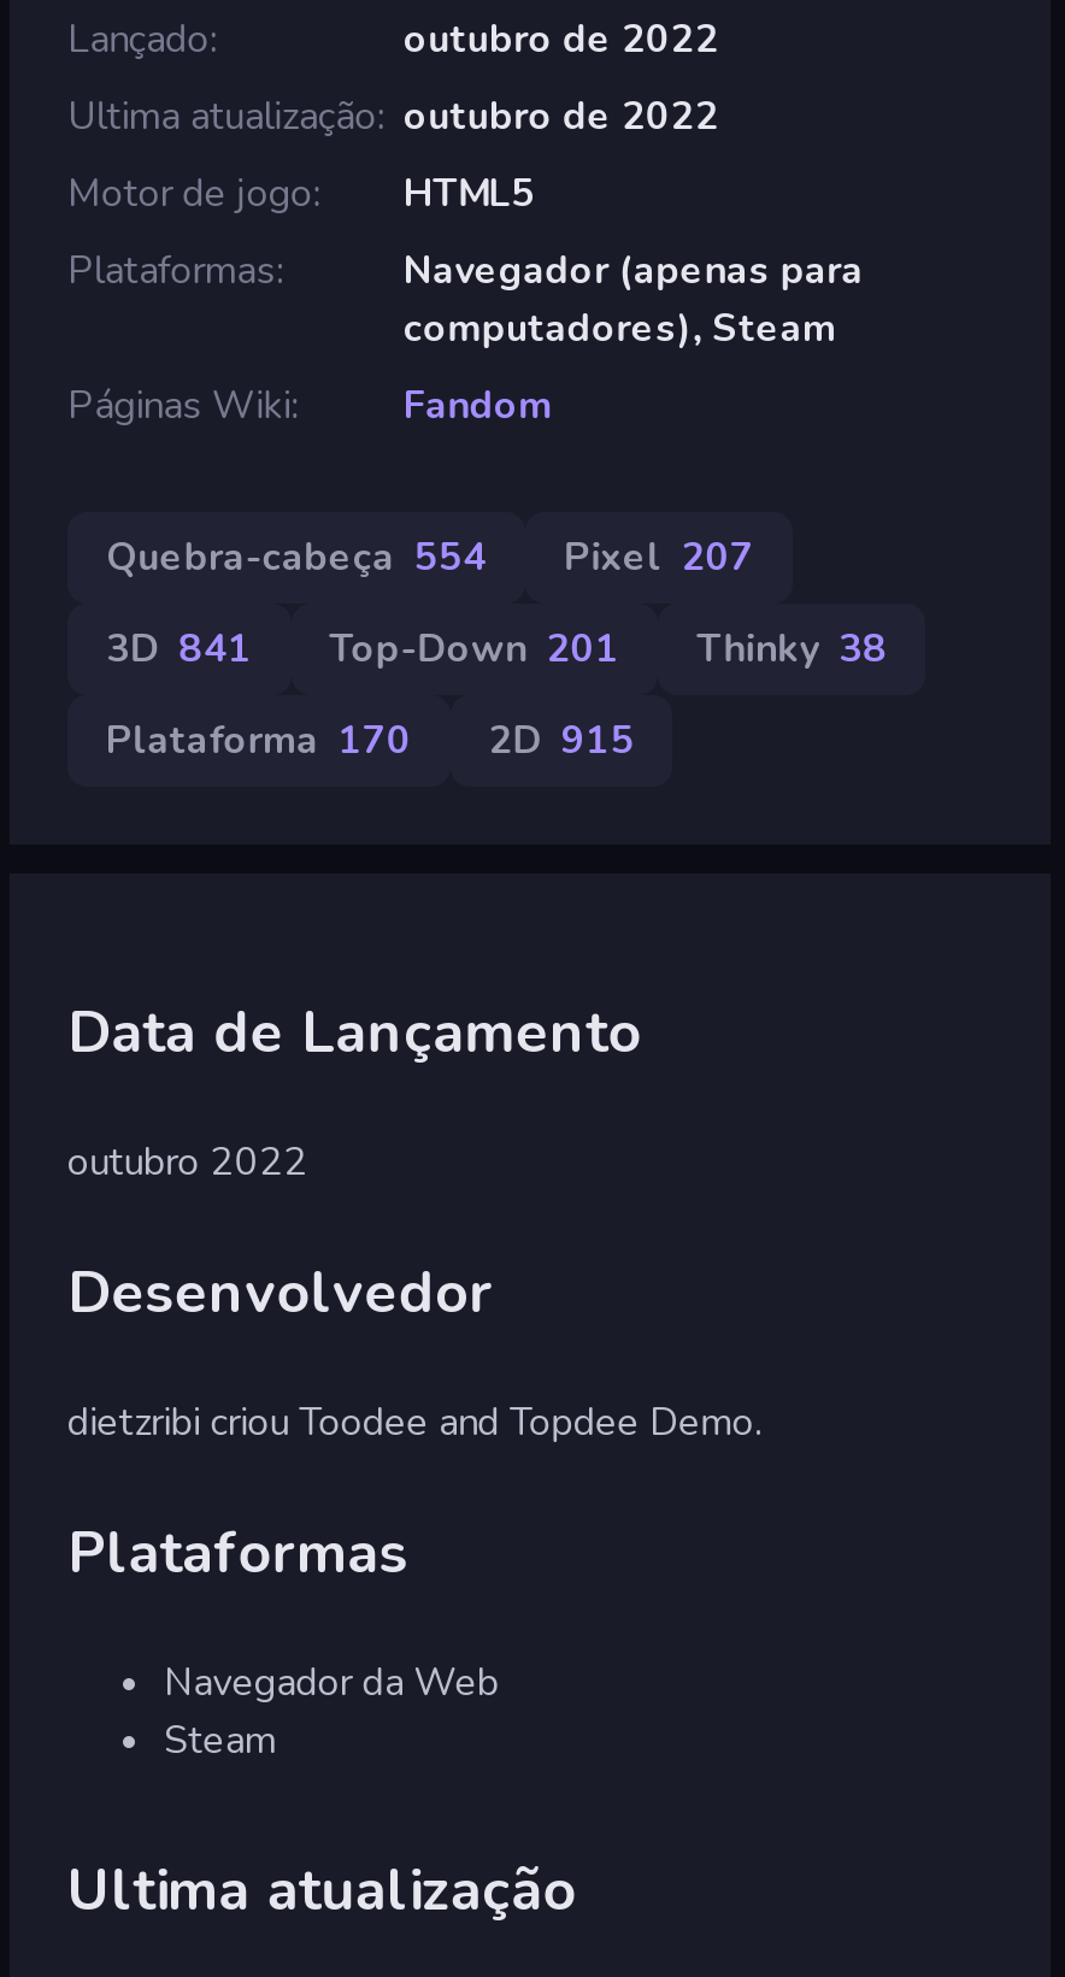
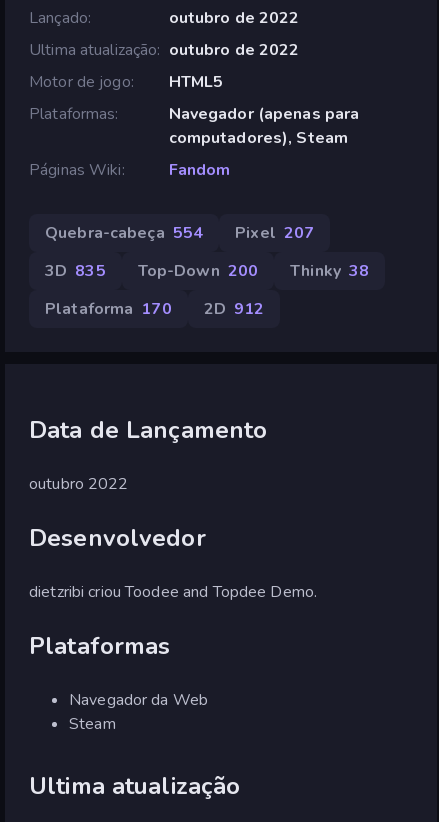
[106,622,252,675] 3D 841 -> [45,260,106,282] 3D 835
[329,622,619,675] Top-Down 201 -> [138,260,258,282] Top-Down 200
[106,714,635,767] Plataforma 170 2D 915 -> [45,298,264,320] Plataforma 170 2D 912

